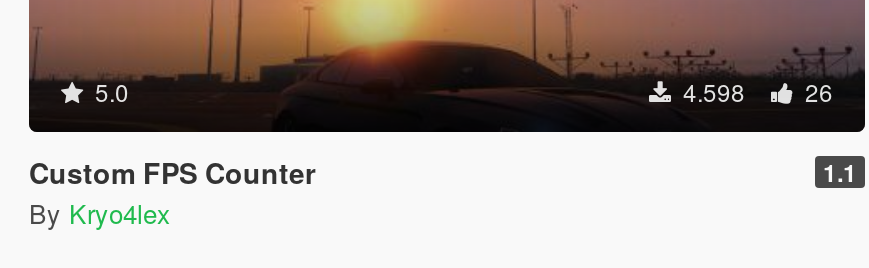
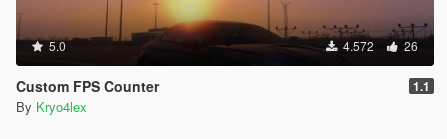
[677,75,833,109] 4.598 26 -> [340,37,418,54] 4.572 26

